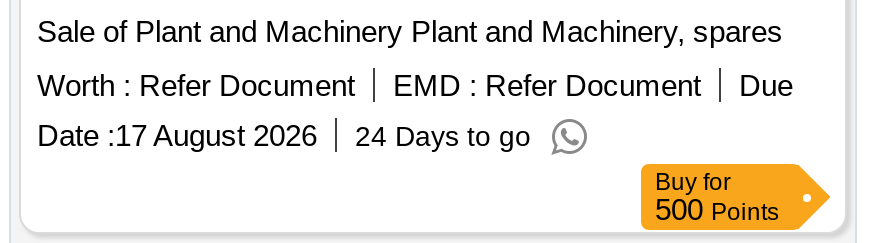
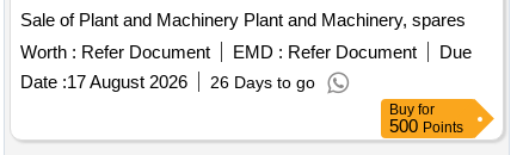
[37,118,531,152] Date : 17 August 2026 24 Days to go -> [20,72,315,92] Date : 17 August 2026 26 Days to go

